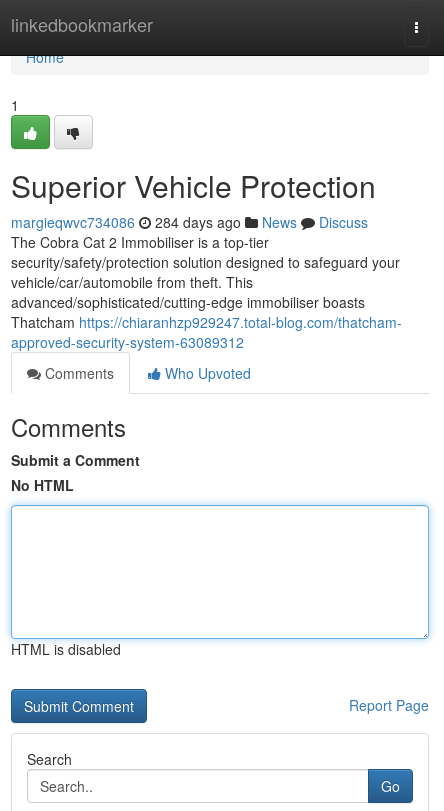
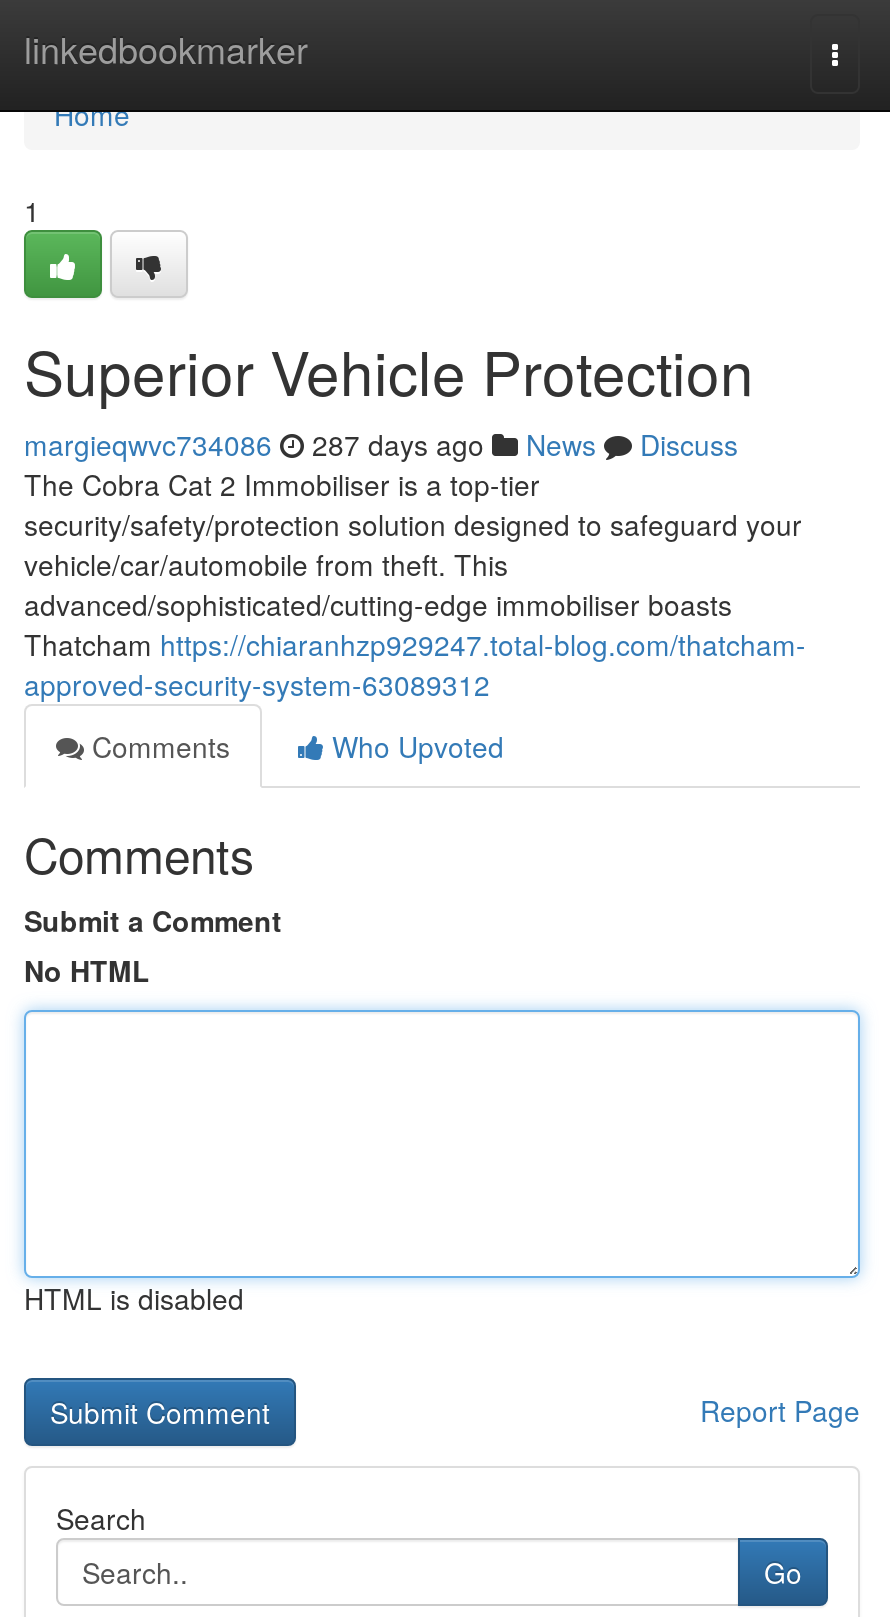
[11,212,368,232] margieqwvc734086 284 days ago News Discuss -> [24,424,738,464] margieqwvc734086 287 days ago News Discuss

